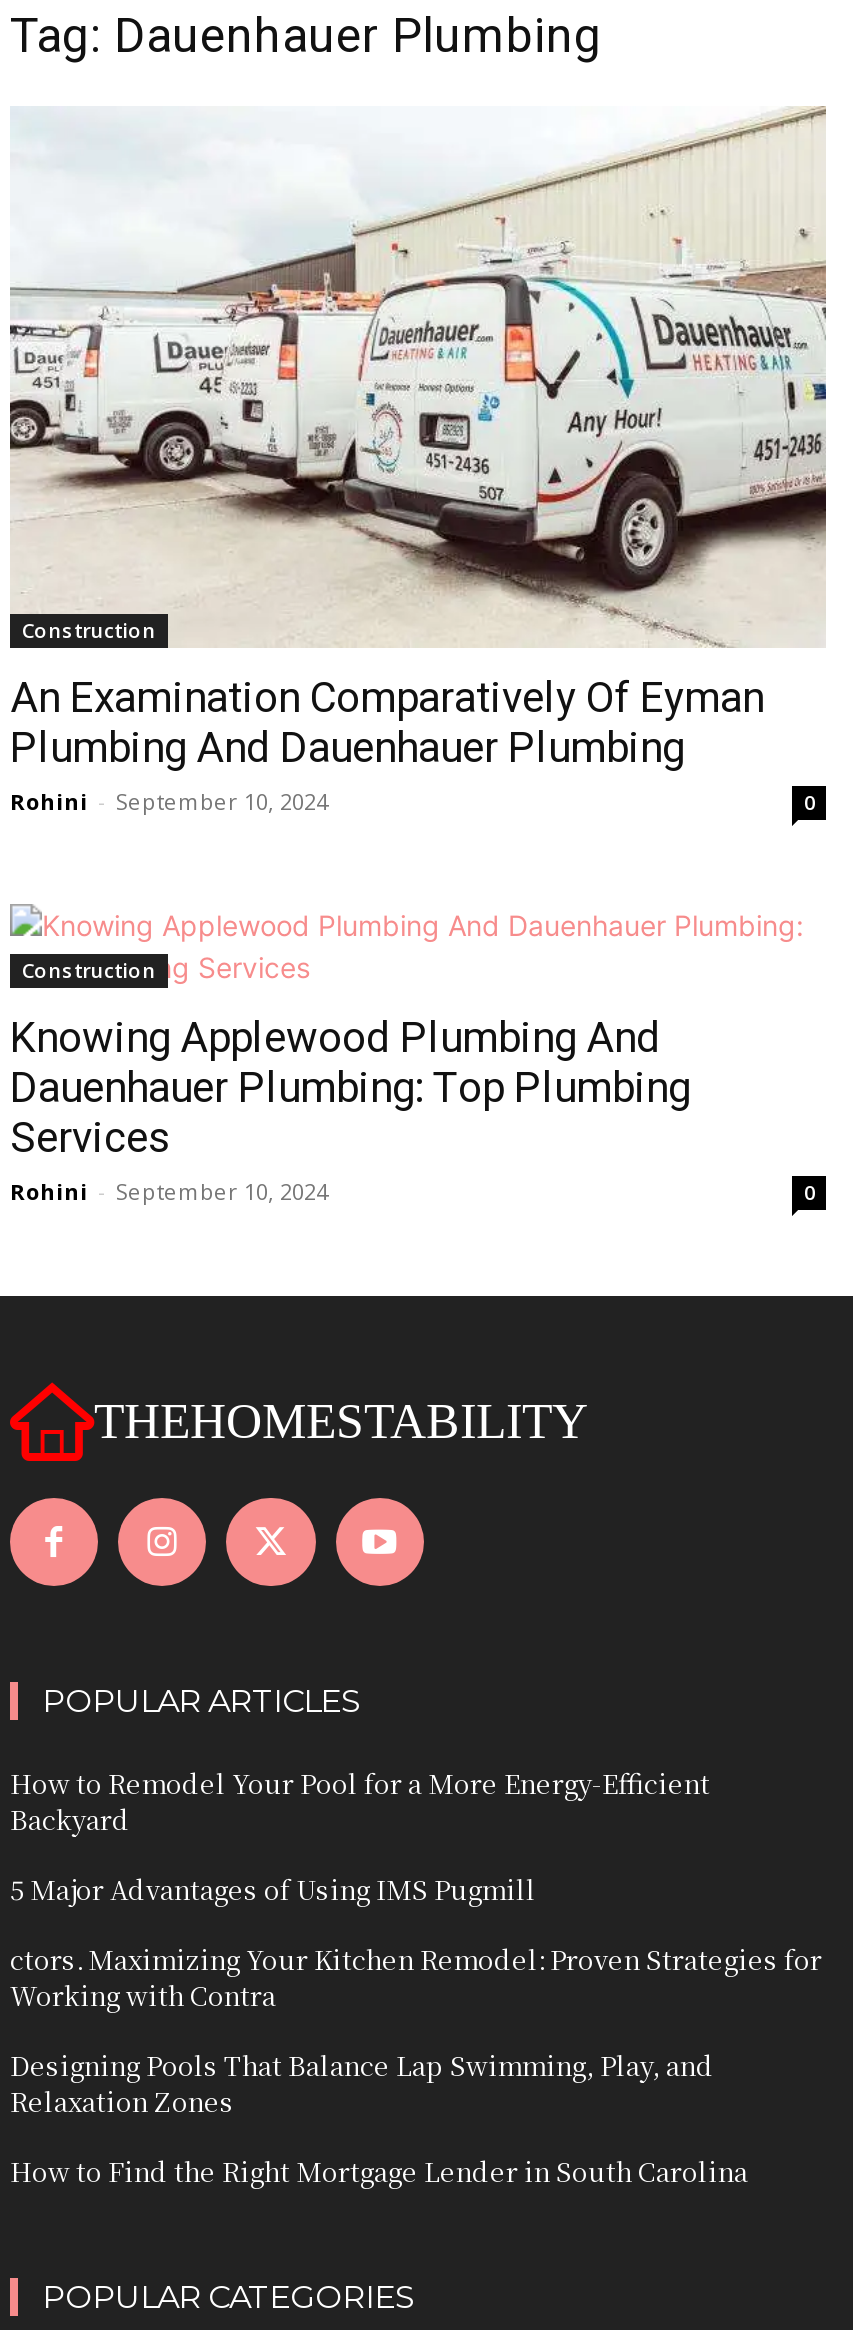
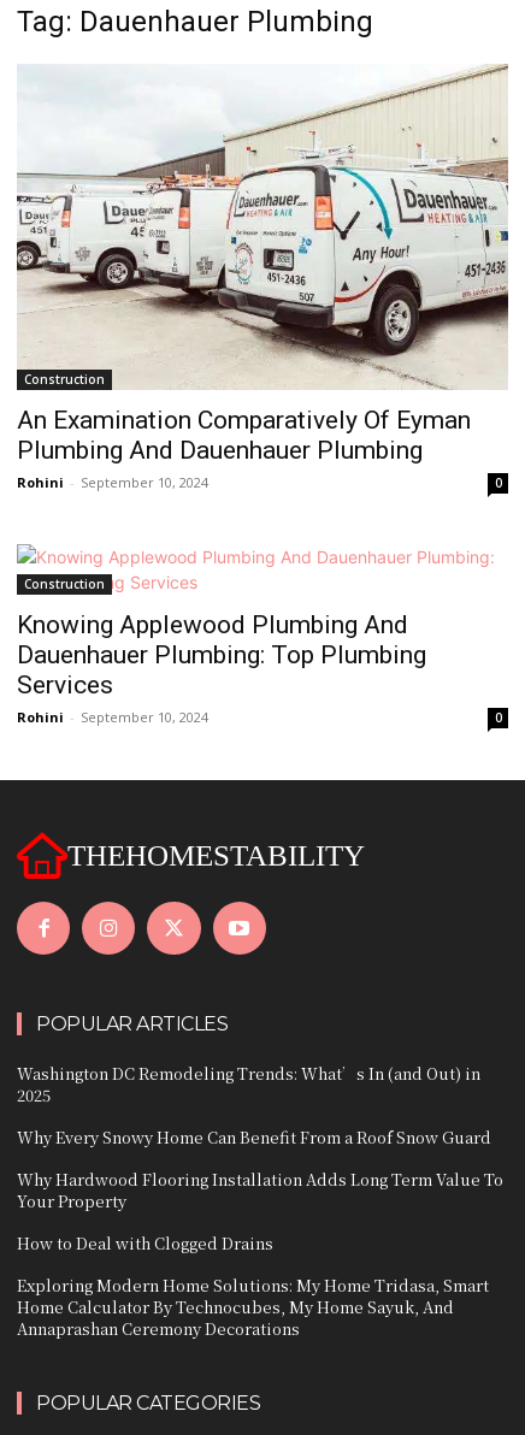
[10,1764,710,1838] How to Remodel Your Pool for a More Energy-Efficient | Backyard -> [17,1062,480,1106] Washington DC Remodeling Trends: What’s In (and Out) in | 2025
[10,1870,536,1908] 5 Major Advantages of Using IMS Pugmill -> [17,1125,491,1148] Why Every Snowy Home Can Benefit From a Roof Snow Guard
[10,1940,822,2014] ctors. Maximizing Your Kitchen Remodel: Proven Strategies for | Working with Contra -> [17,1168,503,1212] Why Hardwood Flooring Installation Adds Long Term Value To | Your Property
[10,2046,714,2120] Designing Pools That Balance Lap Swimming, Play, and | Relaxation Zones -> [17,1231,273,1254] How to Deal with Clogged Drains
[10,2152,748,2190] How to Find the Right Mortgage Lender in South Carolina -> [17,1273,489,1340] Exploring Modern Home Solutions: My Home Tridasa, Smart | Home Calculator By Technocubes, My Home Sayuk, And | Annaprashan Ceremony Decorations

